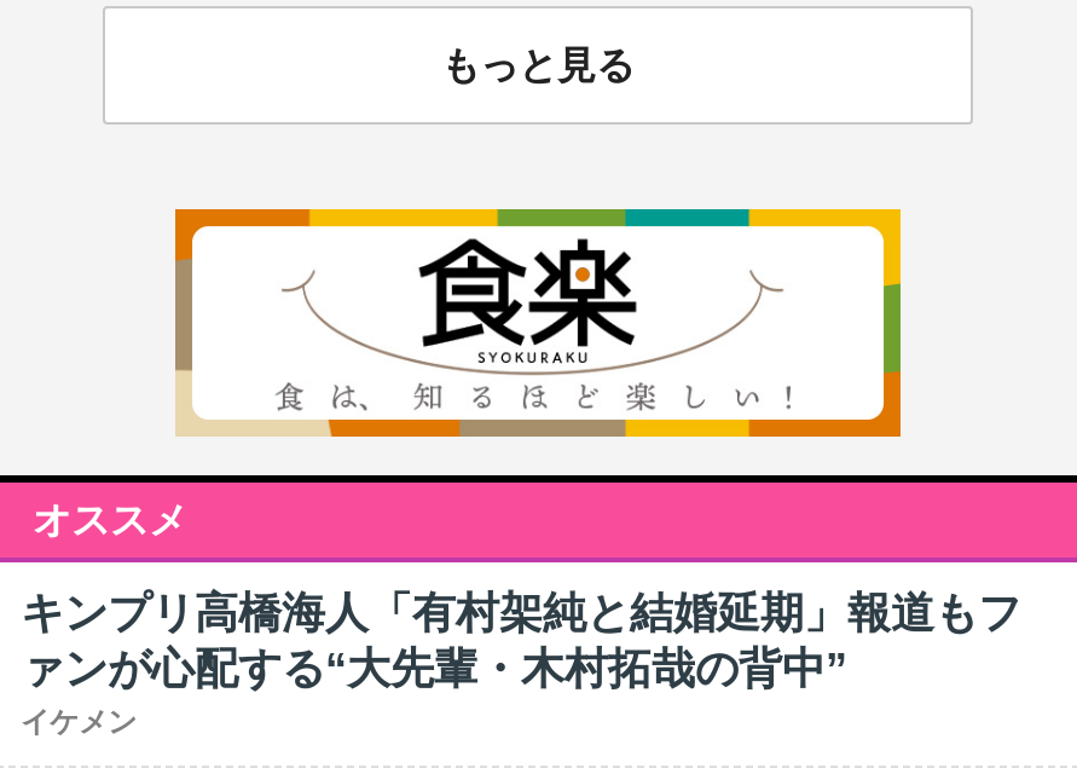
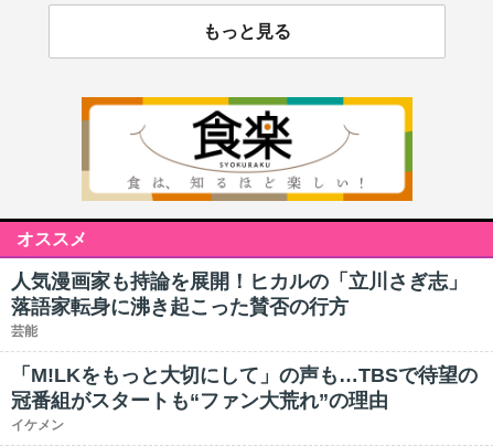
[21,589,1021,693] キンプリ高橋海人「有村架純と結婚延期」報道もフ | ァンが心配する“大先輩・木村拓哉の背中” -> [11,270,478,412] 人気漫画家も持論を展開！ヒカルの「立川さぎ志」 | 落語家転身に沸き起こった賛否の行方 | 芸能 | 「M!LKをもっと大切にして」の声も…TBSで待望の | 冠番組がスタートも“ファン大荒れ”の理由

